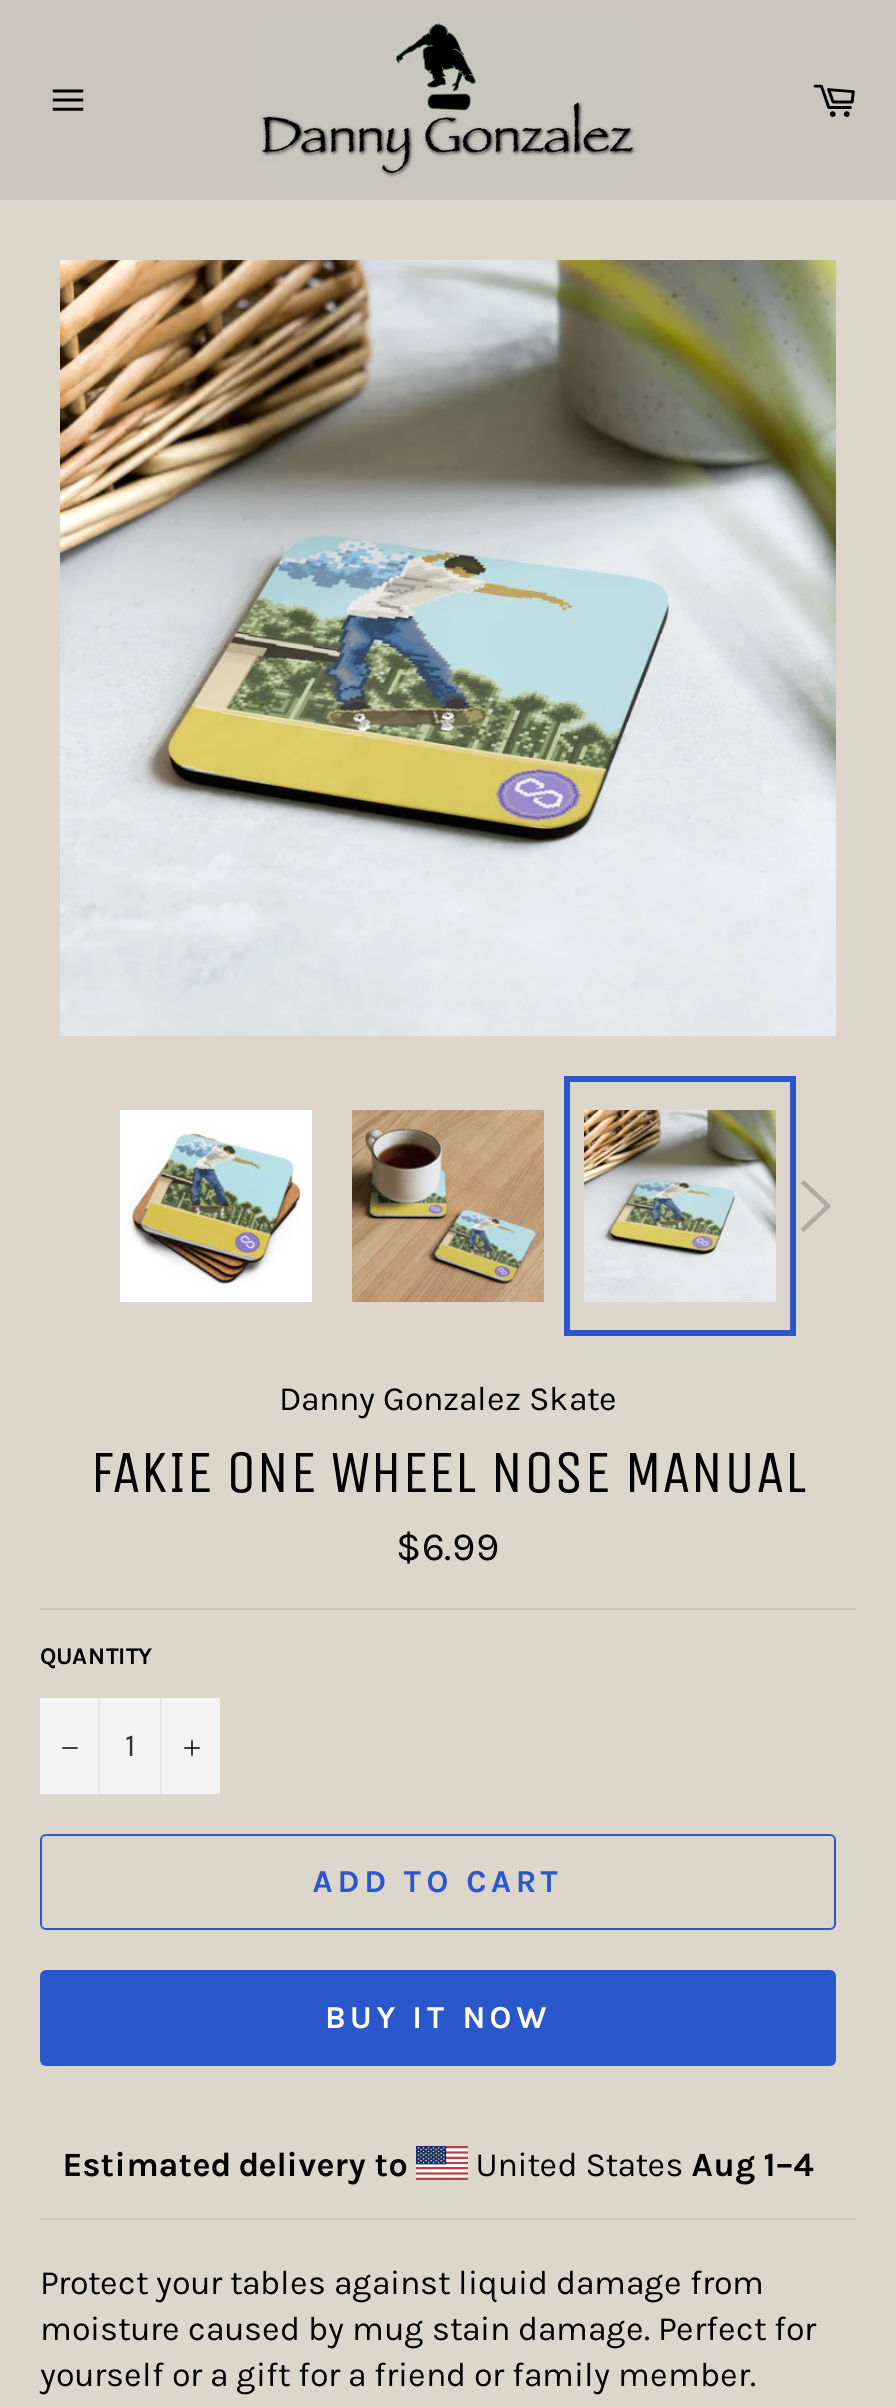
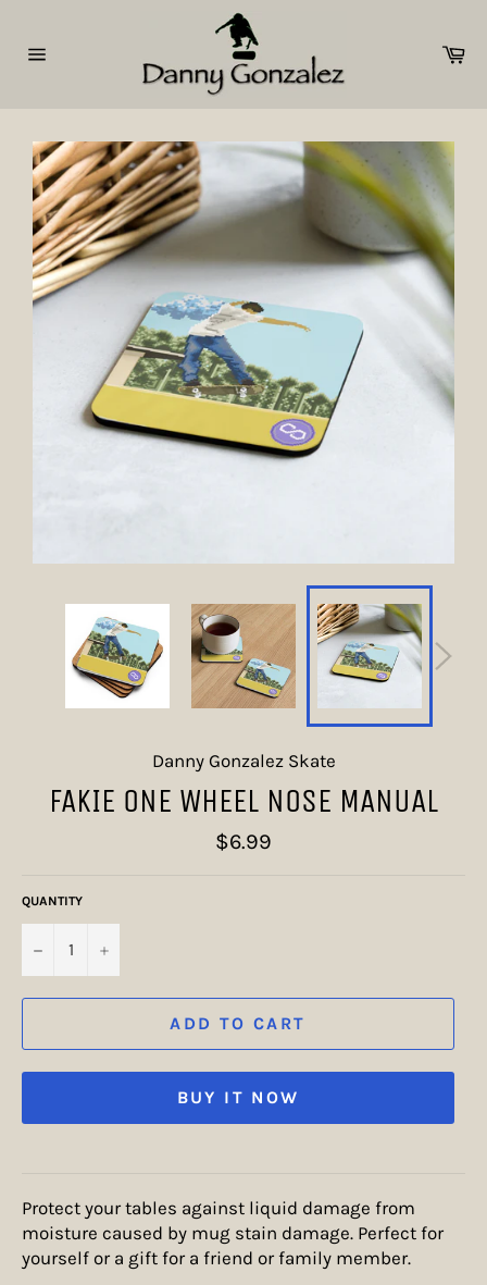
[62,2143,814,2183] Estimated delivery to | United States Aug 1–4 -> none

